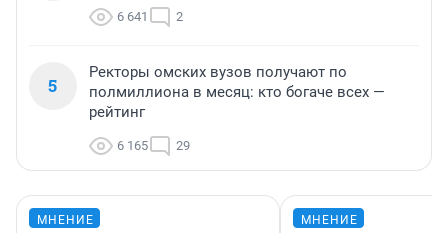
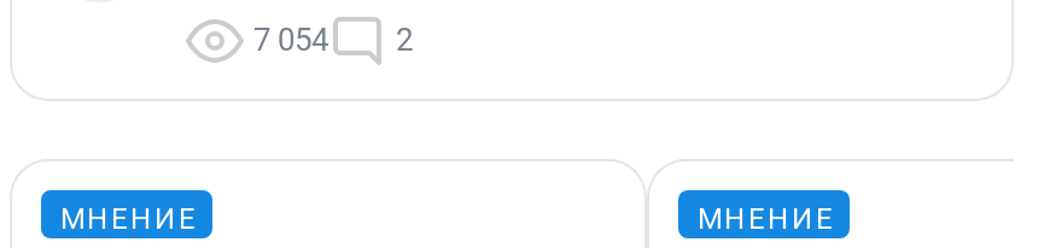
[117,9,183,24] 6 641 2 -> [253,23,413,59] 7 054 2
[89,63,385,153] Ректоры омских вузов получают по | полмиллиона в месяц: кто богаче всех — | рейтинг | 6 165 | 29 -> none
[48,74,58,97] 5 -> none

